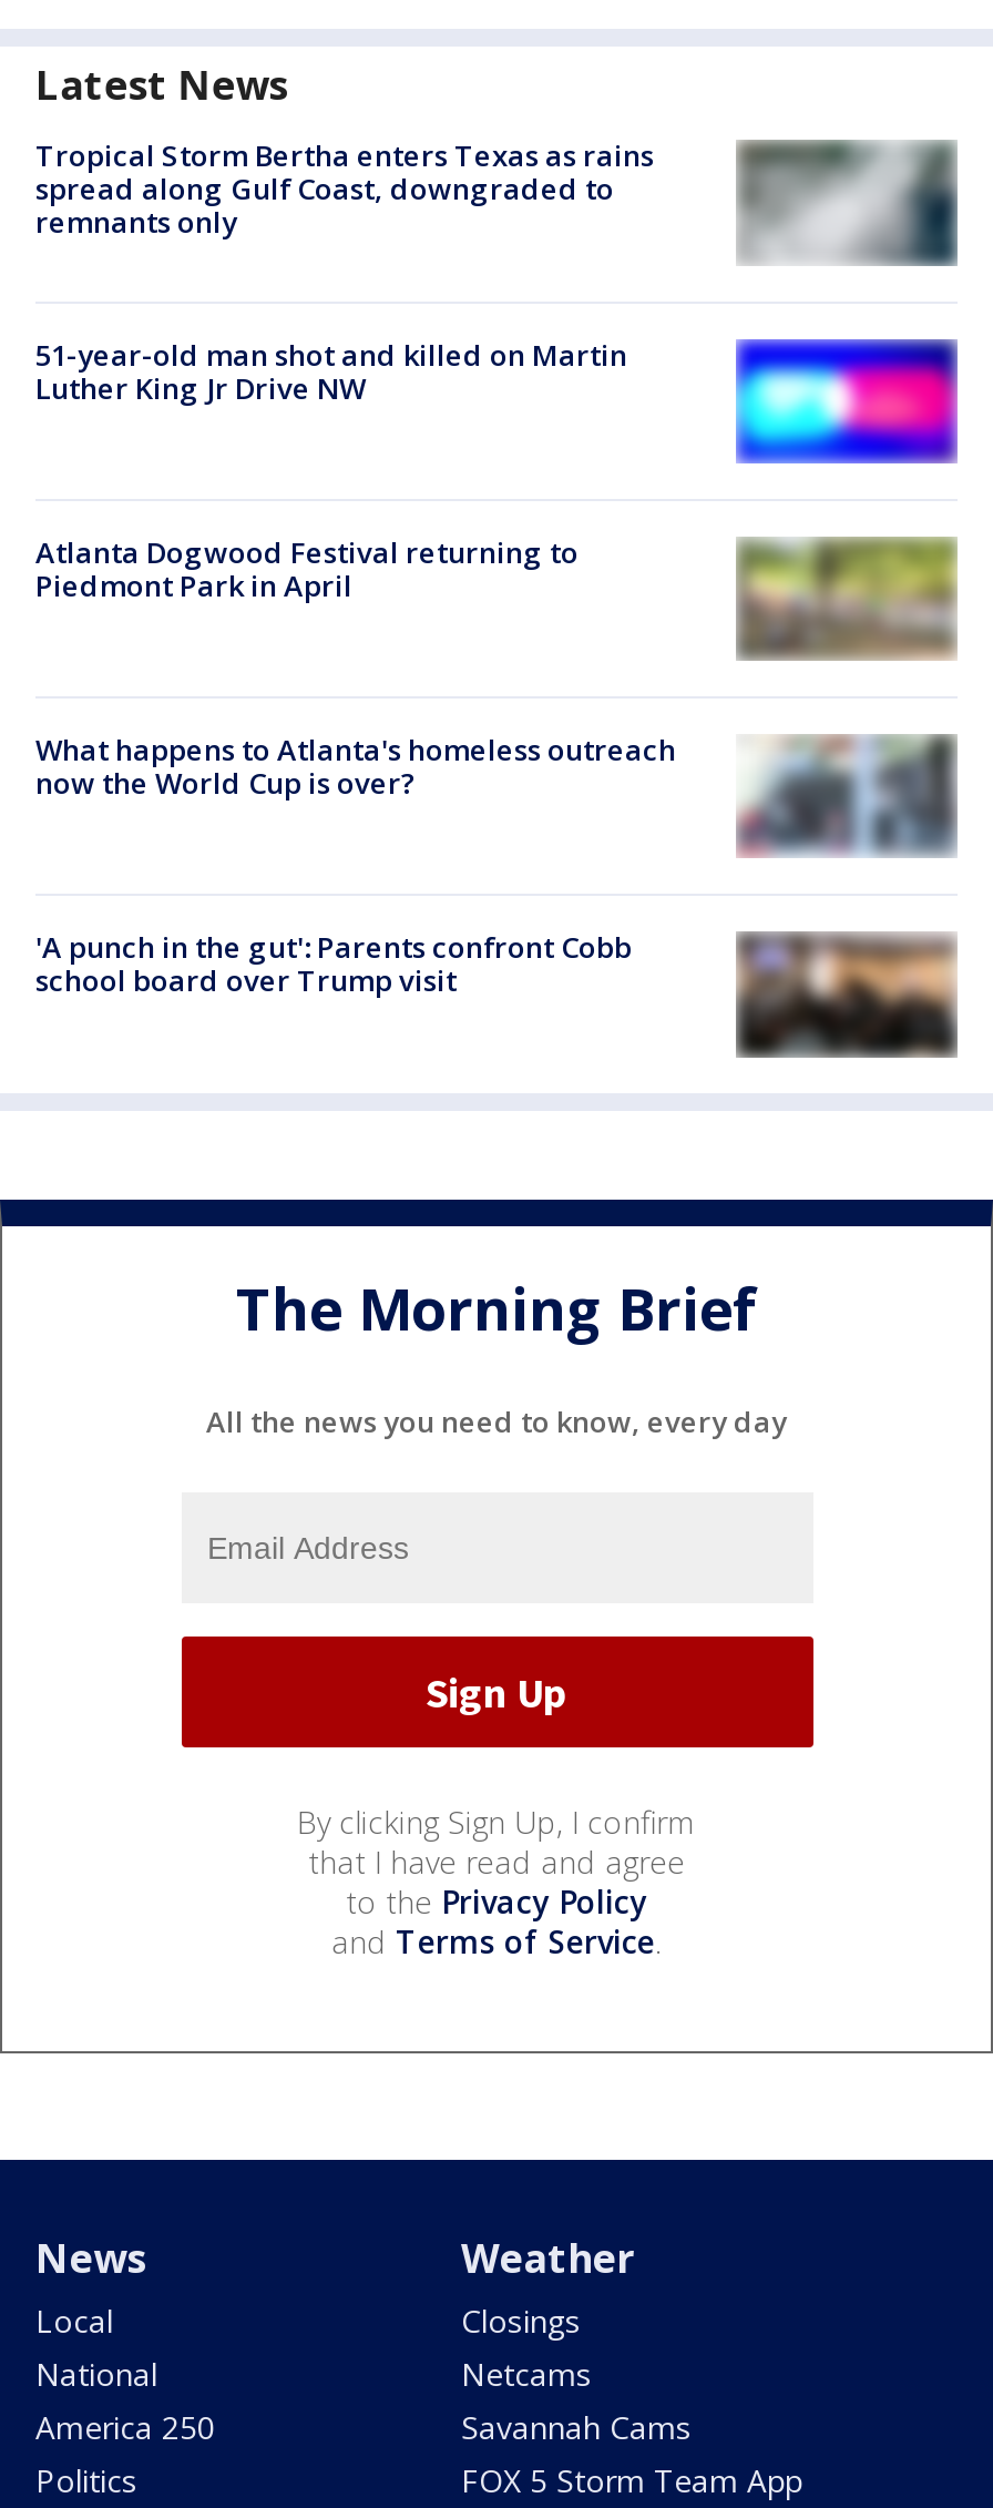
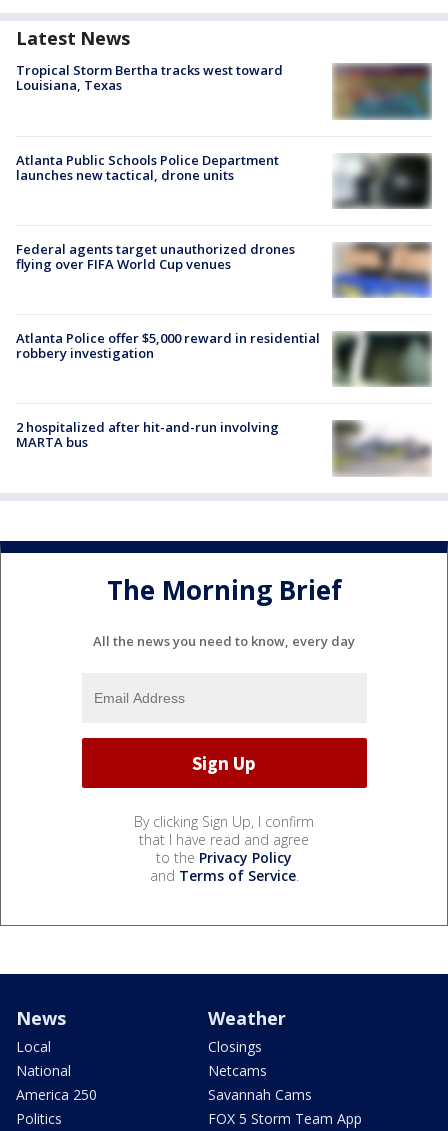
[35,136,654,242] Tropical Storm Bertha enters Texas as rains | spread along Gulf Coast, downgraded to | remnants only -> [16,61,283,94] Tropical Storm Bertha tracks west toward | Louisiana, Texas
[740,142,953,264] [image] -> [333,63,429,120] [image]
[35,334,627,407] 51-year-old man shot and killed on Martin | Luther King Jr Drive NW -> [16,150,279,183] Atlanta Public Schools Police Department | launches new tactical, drone units
[734,337,958,466] [image] -> [332,153,432,210] [image]
[35,532,579,605] Atlanta Dogwood Festival returning to | Piedmont Park in April -> [16,240,295,273] Federal agents target unauthorized drones | flying over FIFA World Cup venues
[736,537,958,661] [image] -> [332,242,432,298] [image]
[35,730,955,856] [image] | What happens to Atlanta's homeless outreach | now the World Cup is over? -> [16,329,430,387] [image] | Atlanta Police offer $5,000 reward in residential | robbery investigation
[35,927,632,1001] 'A punch in the gut': Parents confront Cobb | school board over Trump visit -> [16,418,279,451] 2 hospitalized after hit-and-run involving | MARTA bus
[736,931,958,1058] [image] -> [333,421,431,476] [image]

